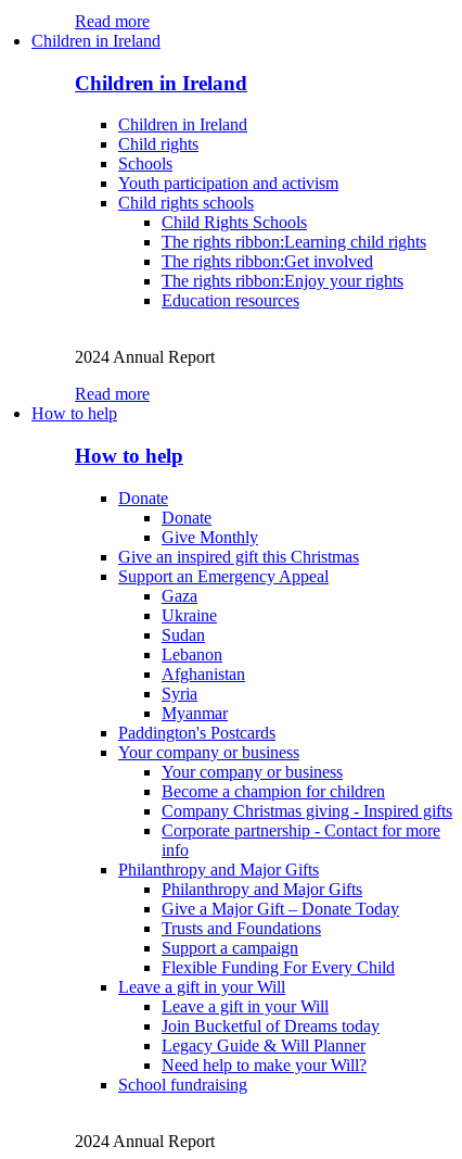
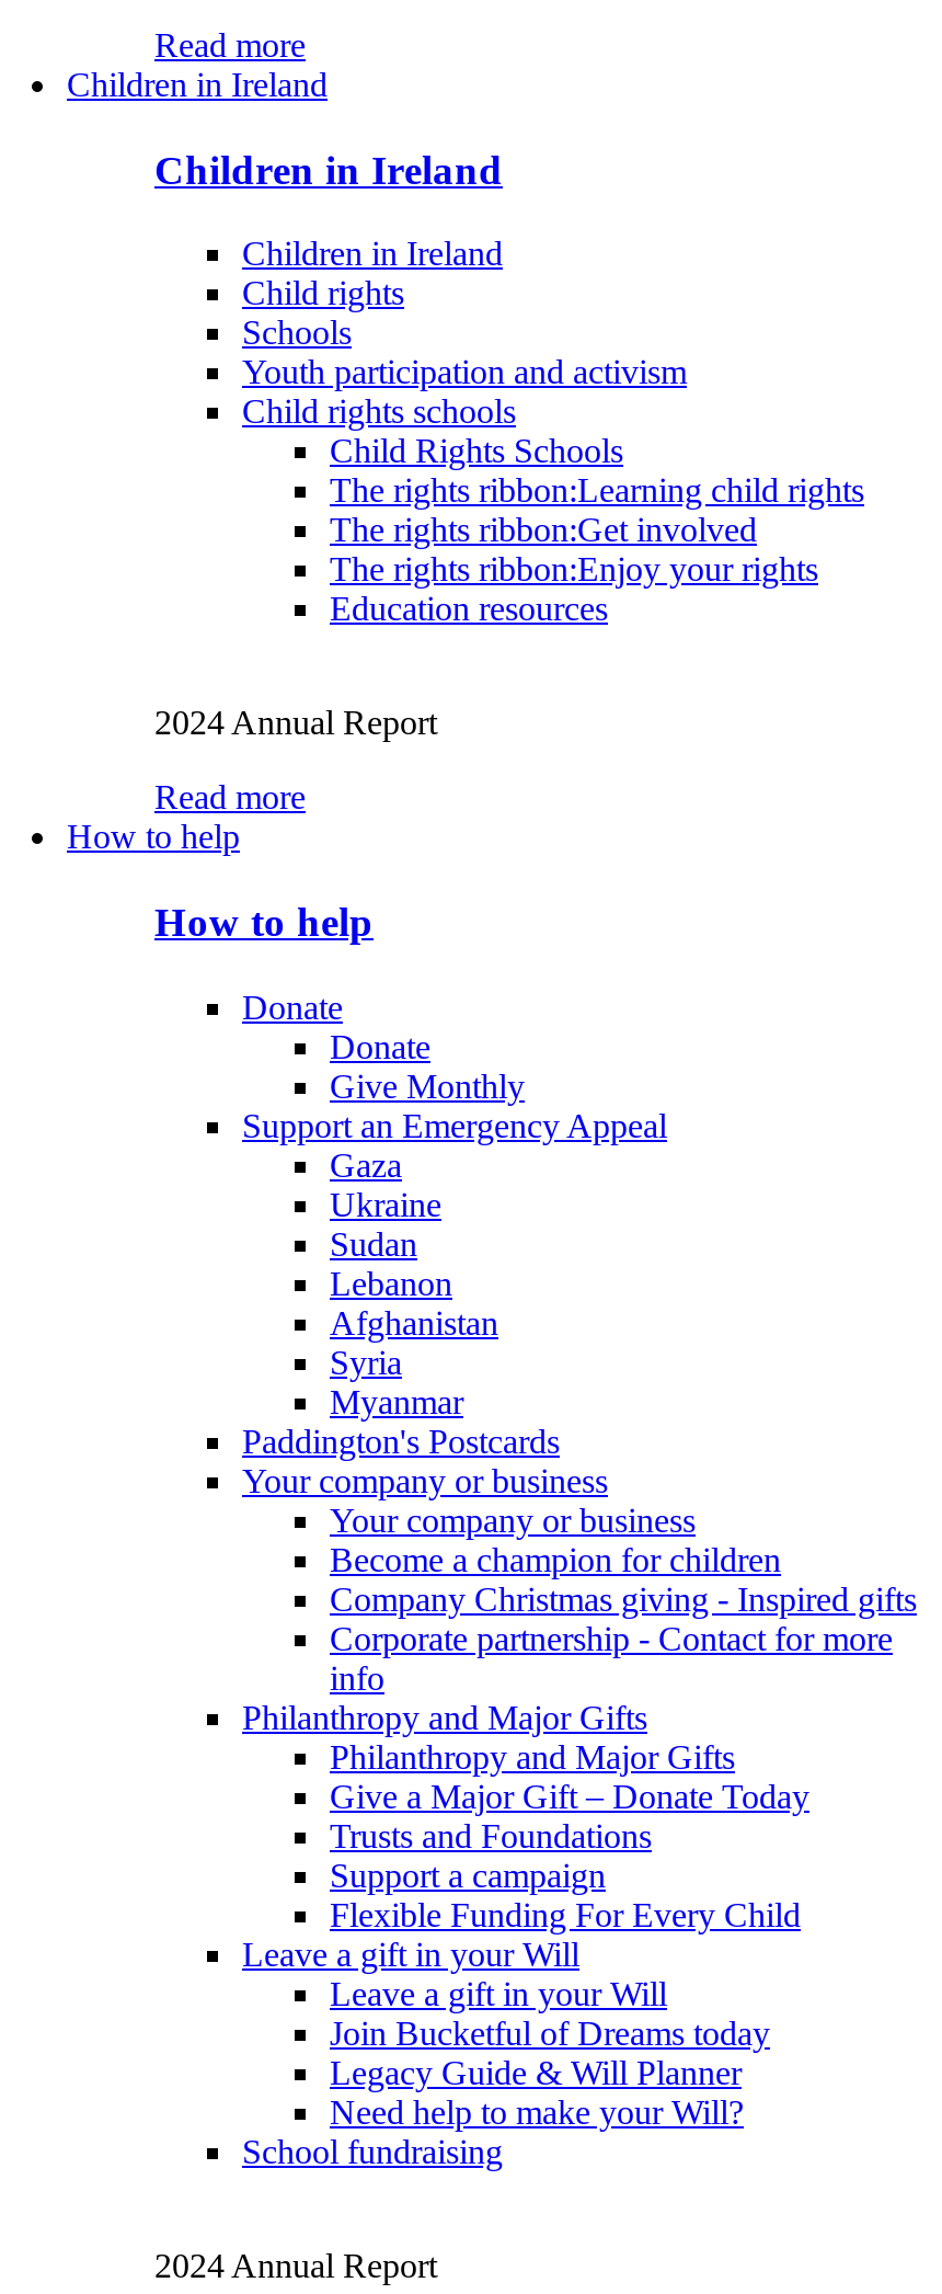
[118,547,359,566] Give an inspired gift this Christmas -> none

